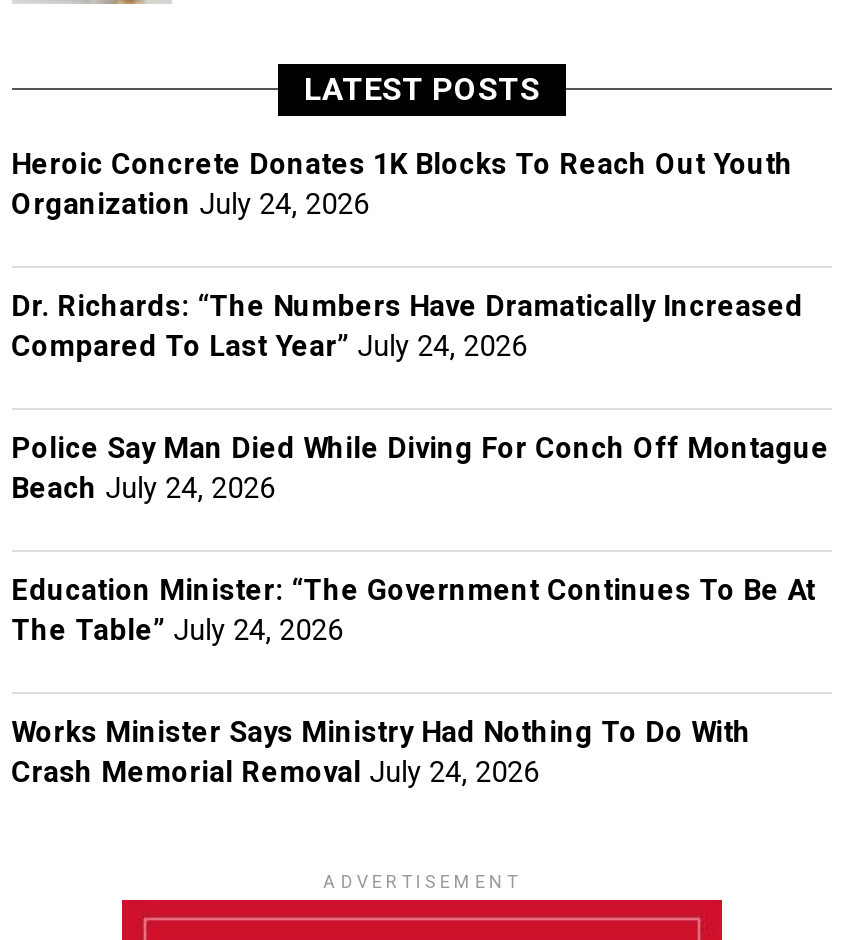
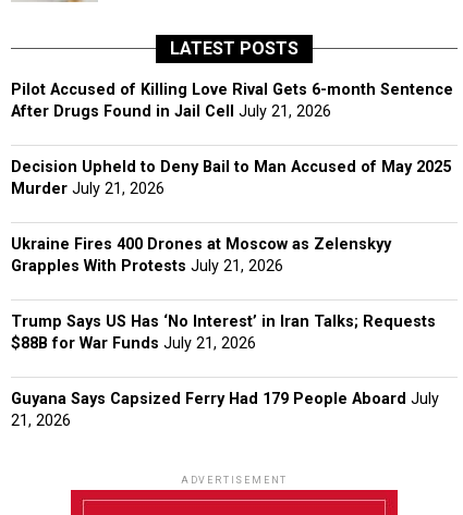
[11,148,793,222] Heroic Concrete Donates 1K Blocks To Reach Out Youth | Organization July 24, 2026 -> [11,81,453,121] Pilot Accused of Killing Love Rival Gets 6-month Sentence | After Drugs Found in Jail Cell July 21, 2026
[11,290,803,364] Dr. Richards: “The Numbers Have Dramatically Increased | Compared To Last Year” July 24, 2026 -> [11,158,451,198] Decision Upheld to Deny Bail to Man Accused of May 2025 | Murder July 21, 2026
[11,432,829,506] Police Say Man Died While Diving For Conch Off Montague | Beach July 24, 2026 -> [11,235,391,275] Ukraine Fires 400 Drones at Moscow as Zelenskyy | Grapples With Protests July 21, 2026
[11,574,815,648] Education Minister: “The Government Continues To Be At | The Table” July 24, 2026 -> [11,312,435,353] Trump Says US Has ‘No Interest’ in Iran Talks; Requests | $88B for War Funds July 21, 2026
[11,716,751,790] Works Minister Says Ministry Had Nothing To Do With | Crash Memorial Removal July 24, 2026 -> [11,390,439,430] Guyana Says Capsized Ferry Had 179 People Aboard July | 21, 2026

